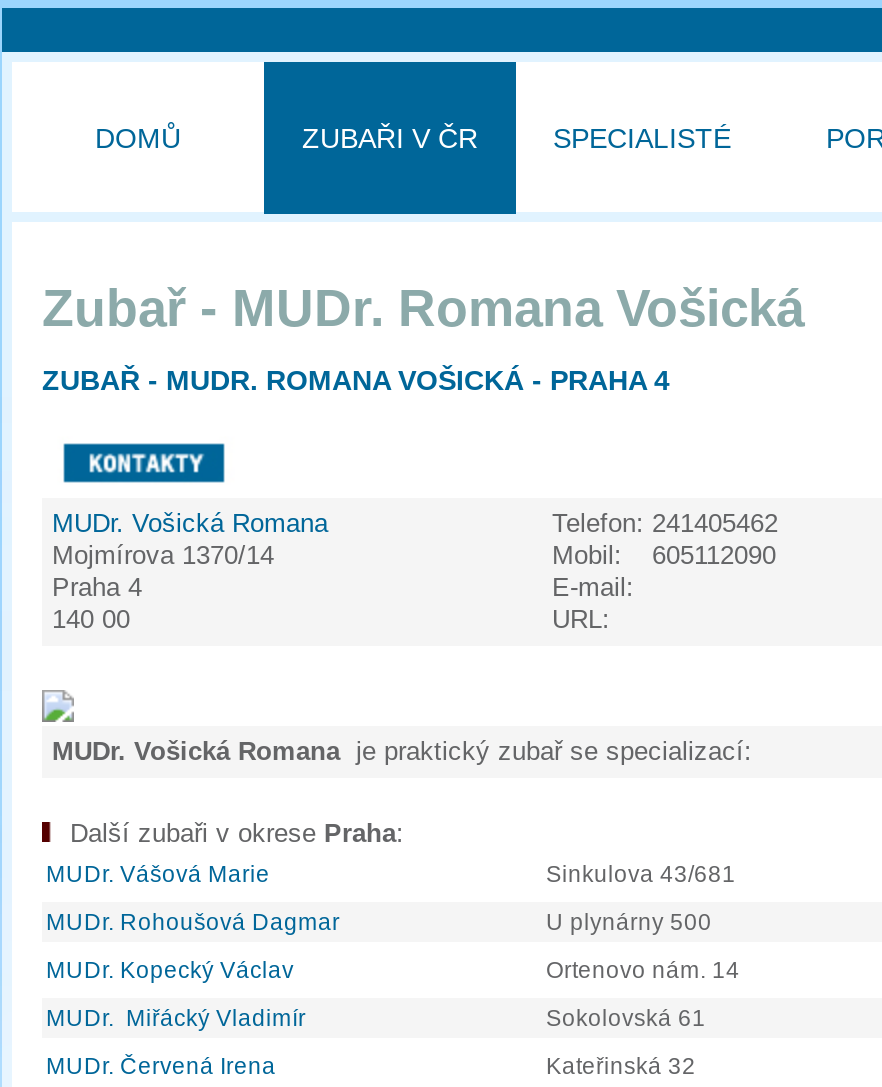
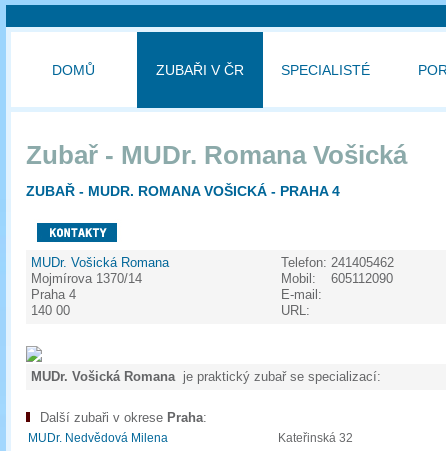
[46,862,740,1078] MUDr. Vášová Marie | Sinkulova 43/681 | MUDr. Rohoušová Dagmar | U plynárny 500 | MUDr. Kopecký Václav | Ortenovo nám. 14 | MUDr. Miřácký Vladimír | Sokolovská 61 | MUDr. Červená Irena -> [28,432,171,444] MUDr. Nedvědová Milena

